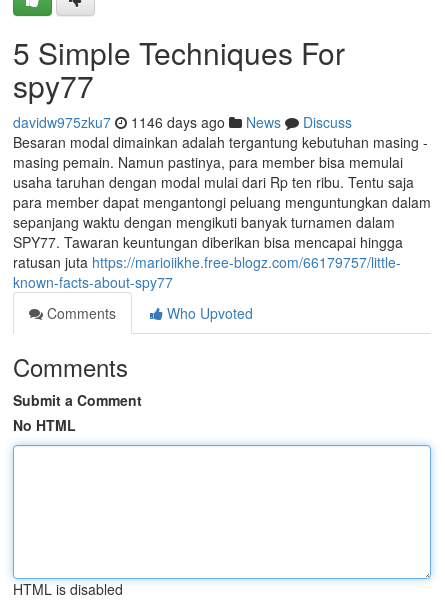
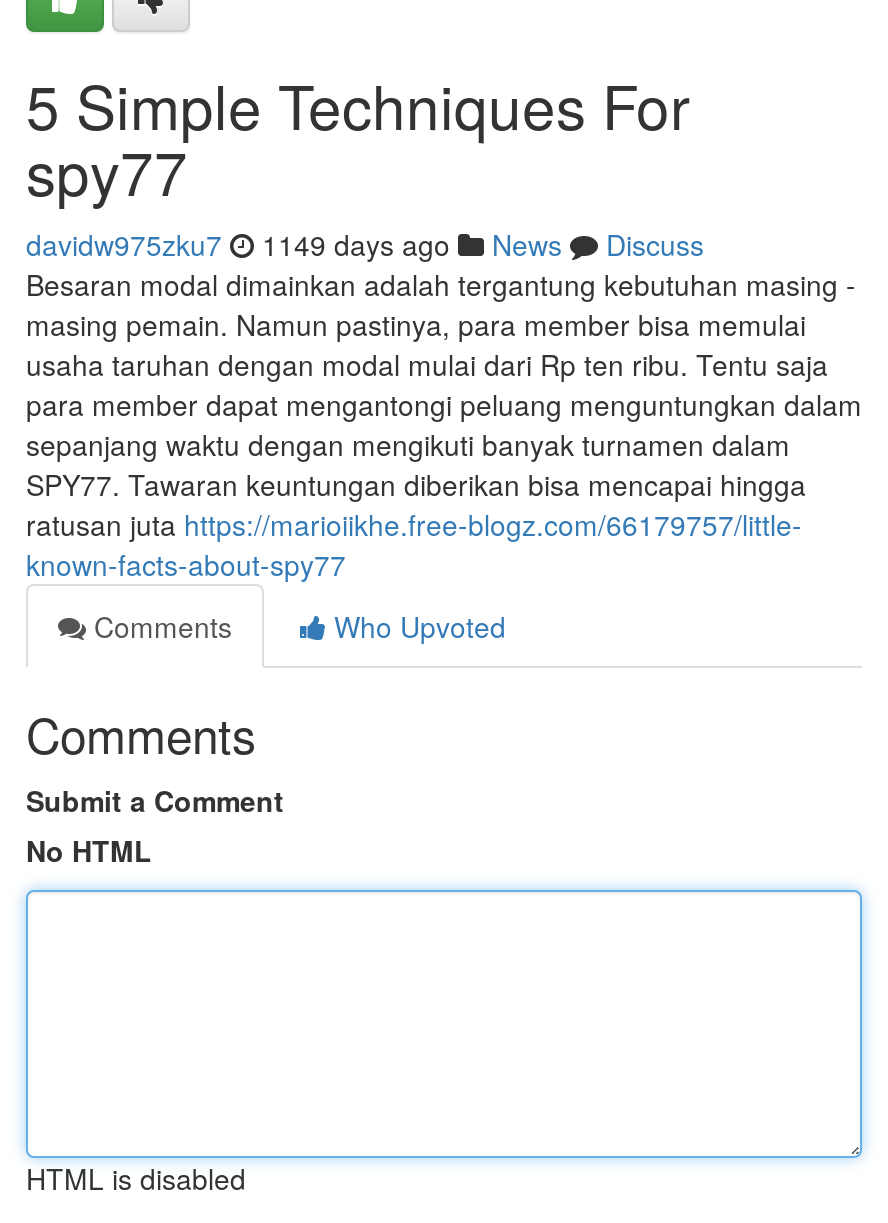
[13,112,352,132] davidw975zku7 1146 days ago News Discuss -> [26,224,704,264] davidw975zku7 1149 days ago News Discuss

